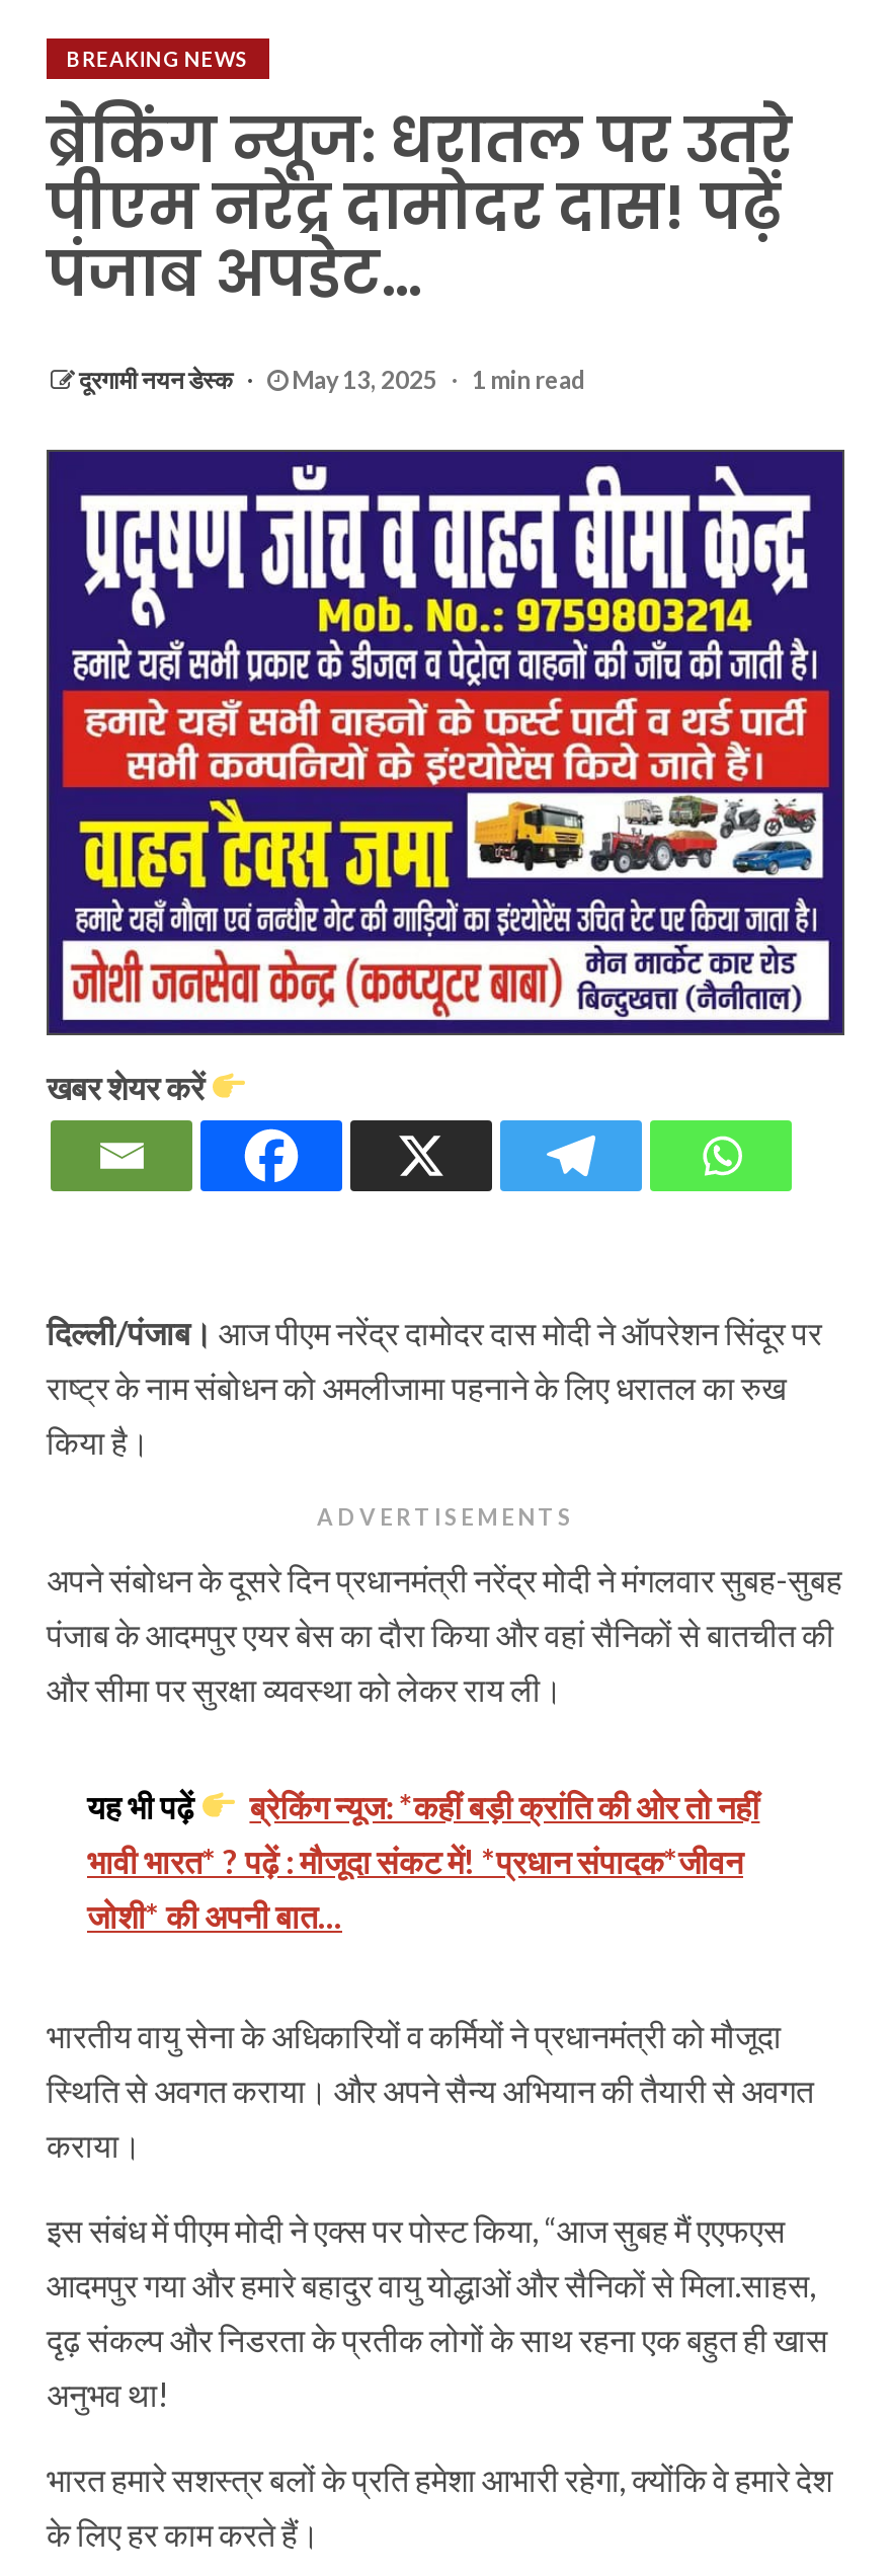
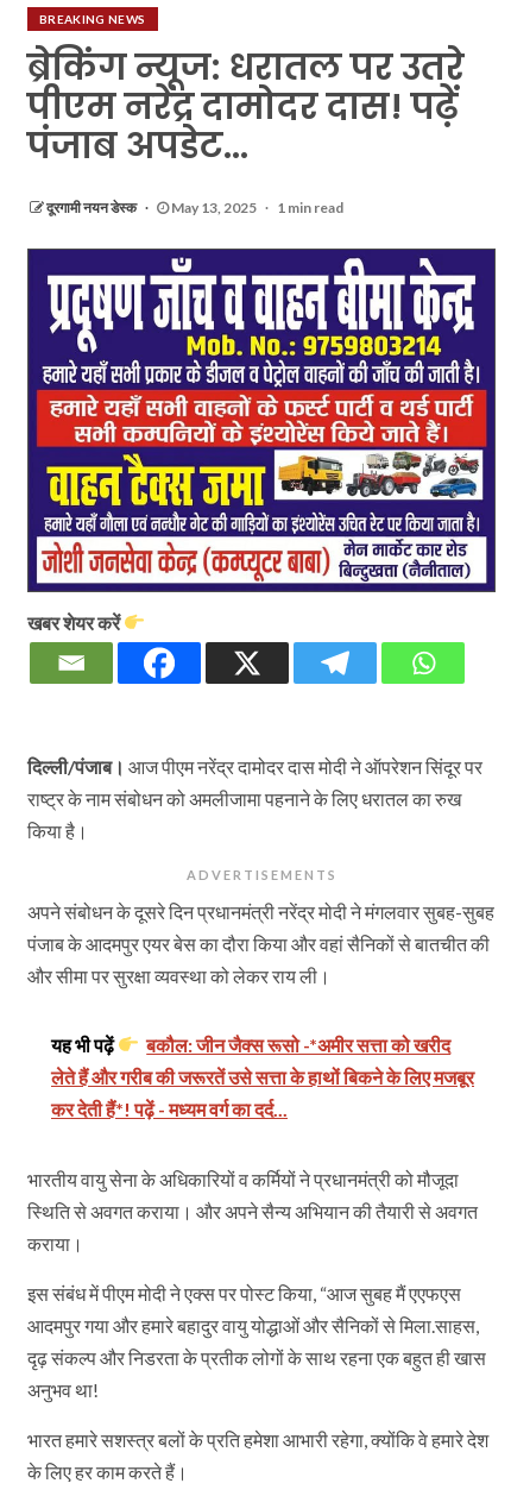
[87,1786,760,1934] ब्रेकिंग न्यूज: *कहीं बड़ी क्रांति की ओर तो नहीं | भावी भारत* ? पढ़ें : मौजूदा संकट में! *प्रधान संपादक*जीवन | जोशी* की अपनी बात... -> [51,1033,474,1120] बकौल: जीन जैक्स रूसो -*अमीर सत्ता को खरीद | लेते हैं और गरीब की जरूरतें उसे सत्ता के हाथों बिकने के लिए मजबूर | कर देती हैं*! पढ़ें - मध्यम वर्ग का दर्द...

